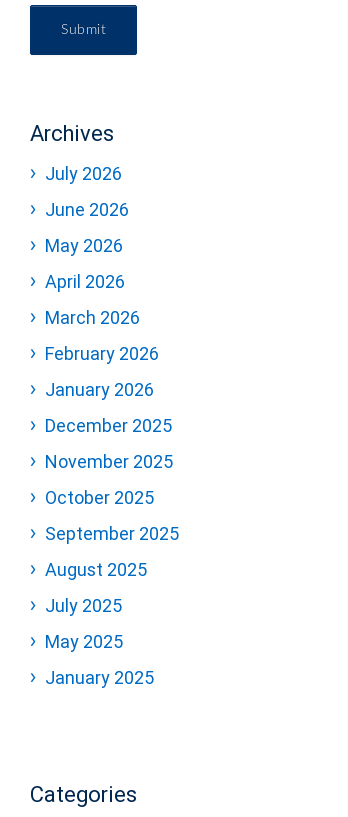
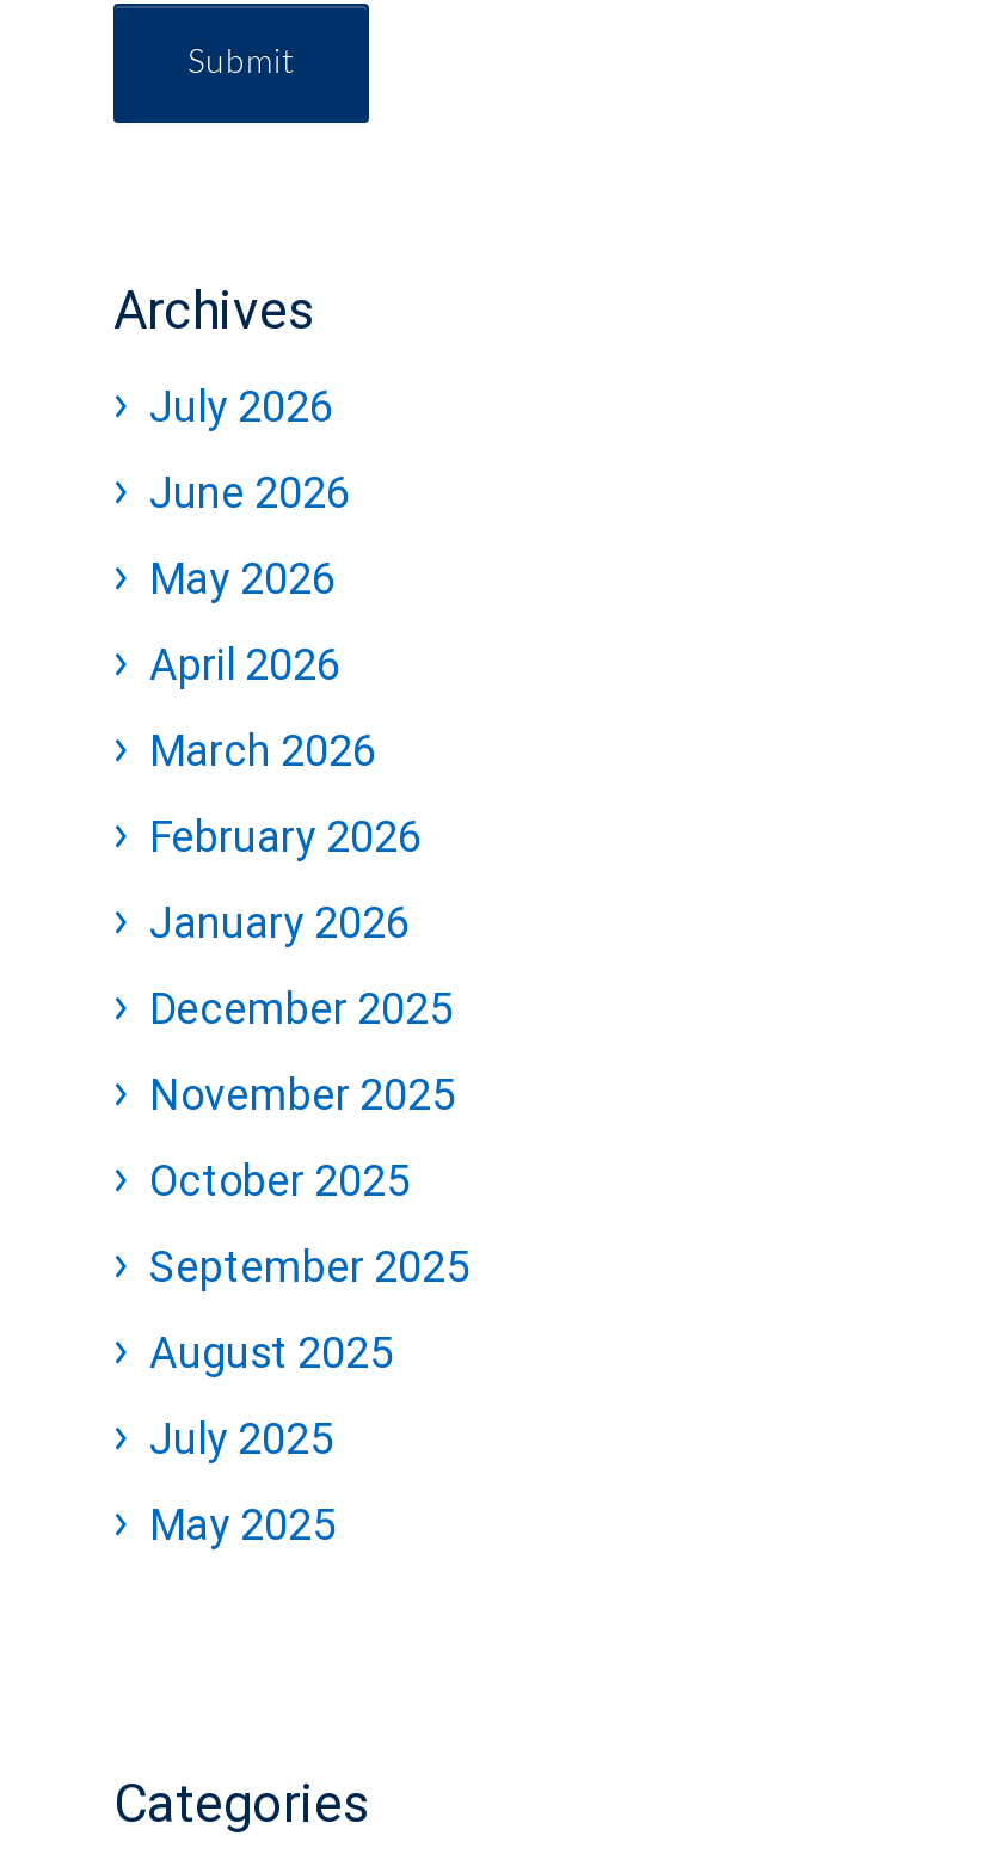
[45,666,154,689] January 2025 -> none

